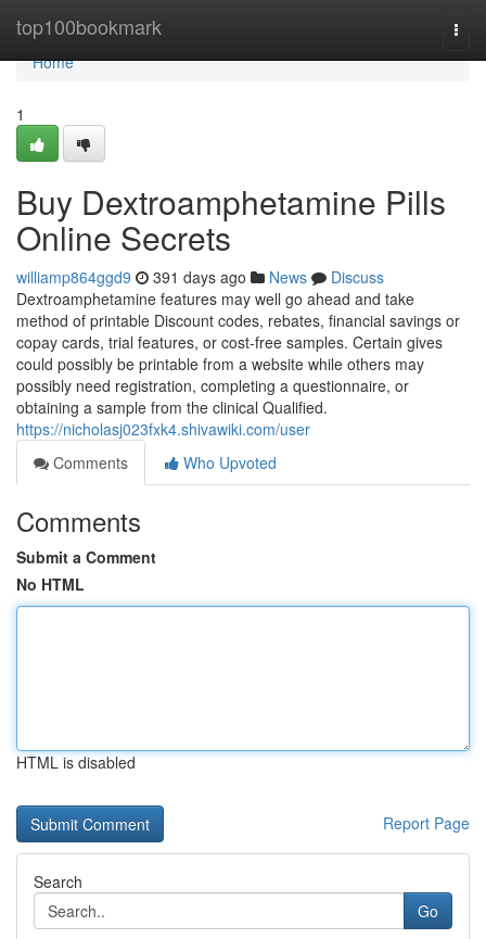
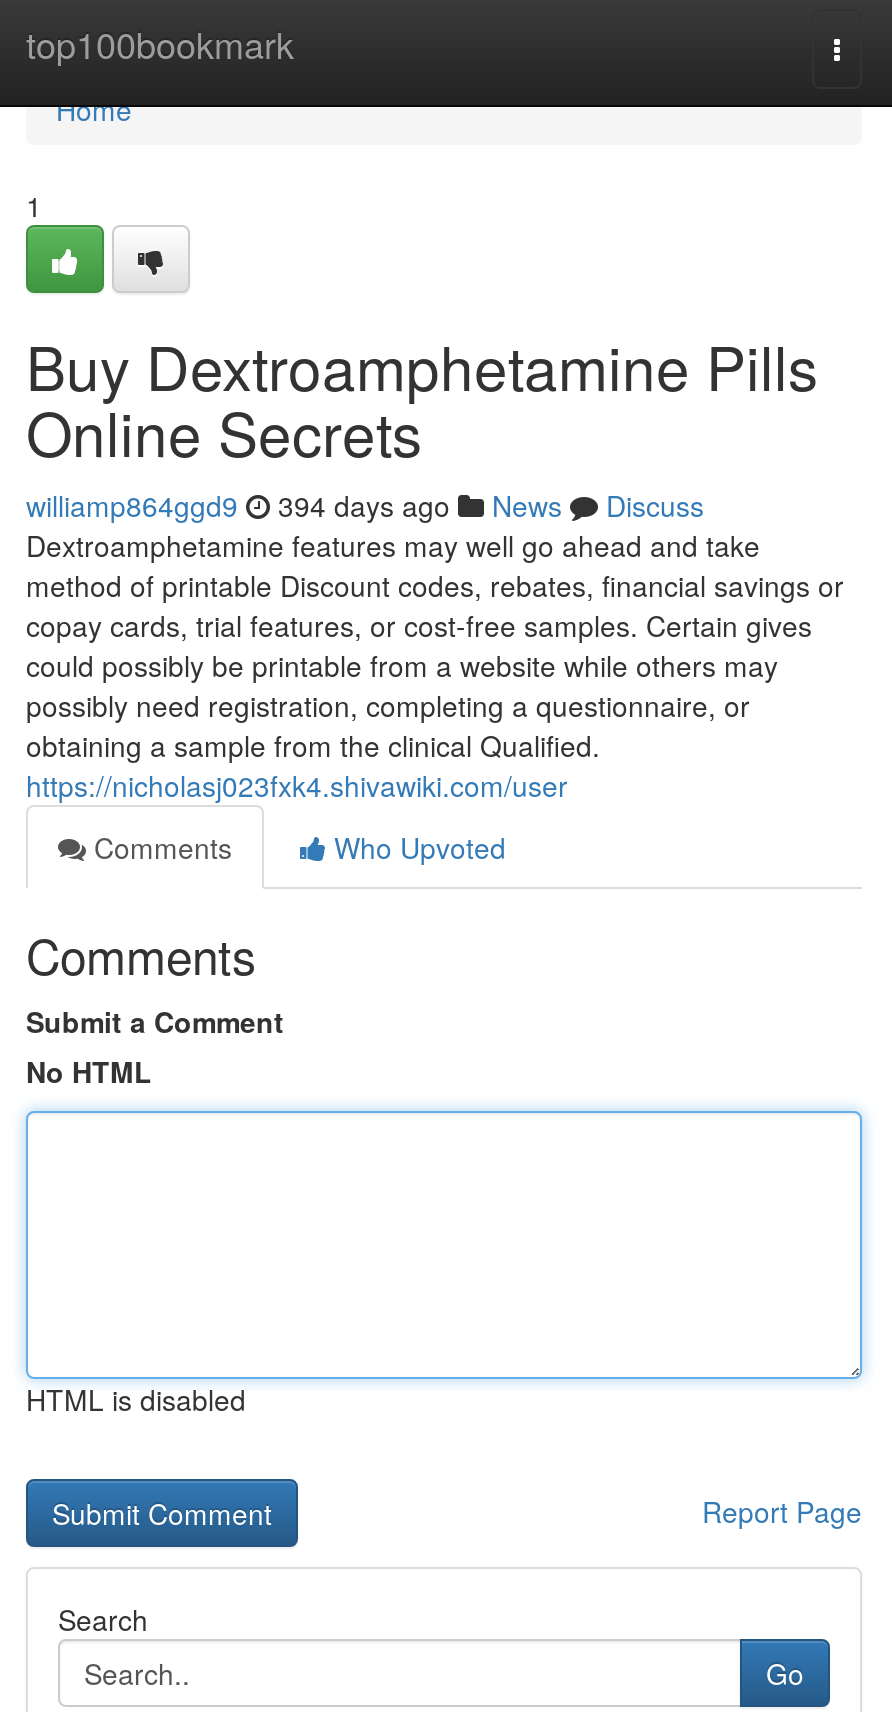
[16,266,384,288] williamp864ggd9 391 days ago News Discuss -> [26,485,704,525] williamp864ggd9 394 days ago News Discuss

